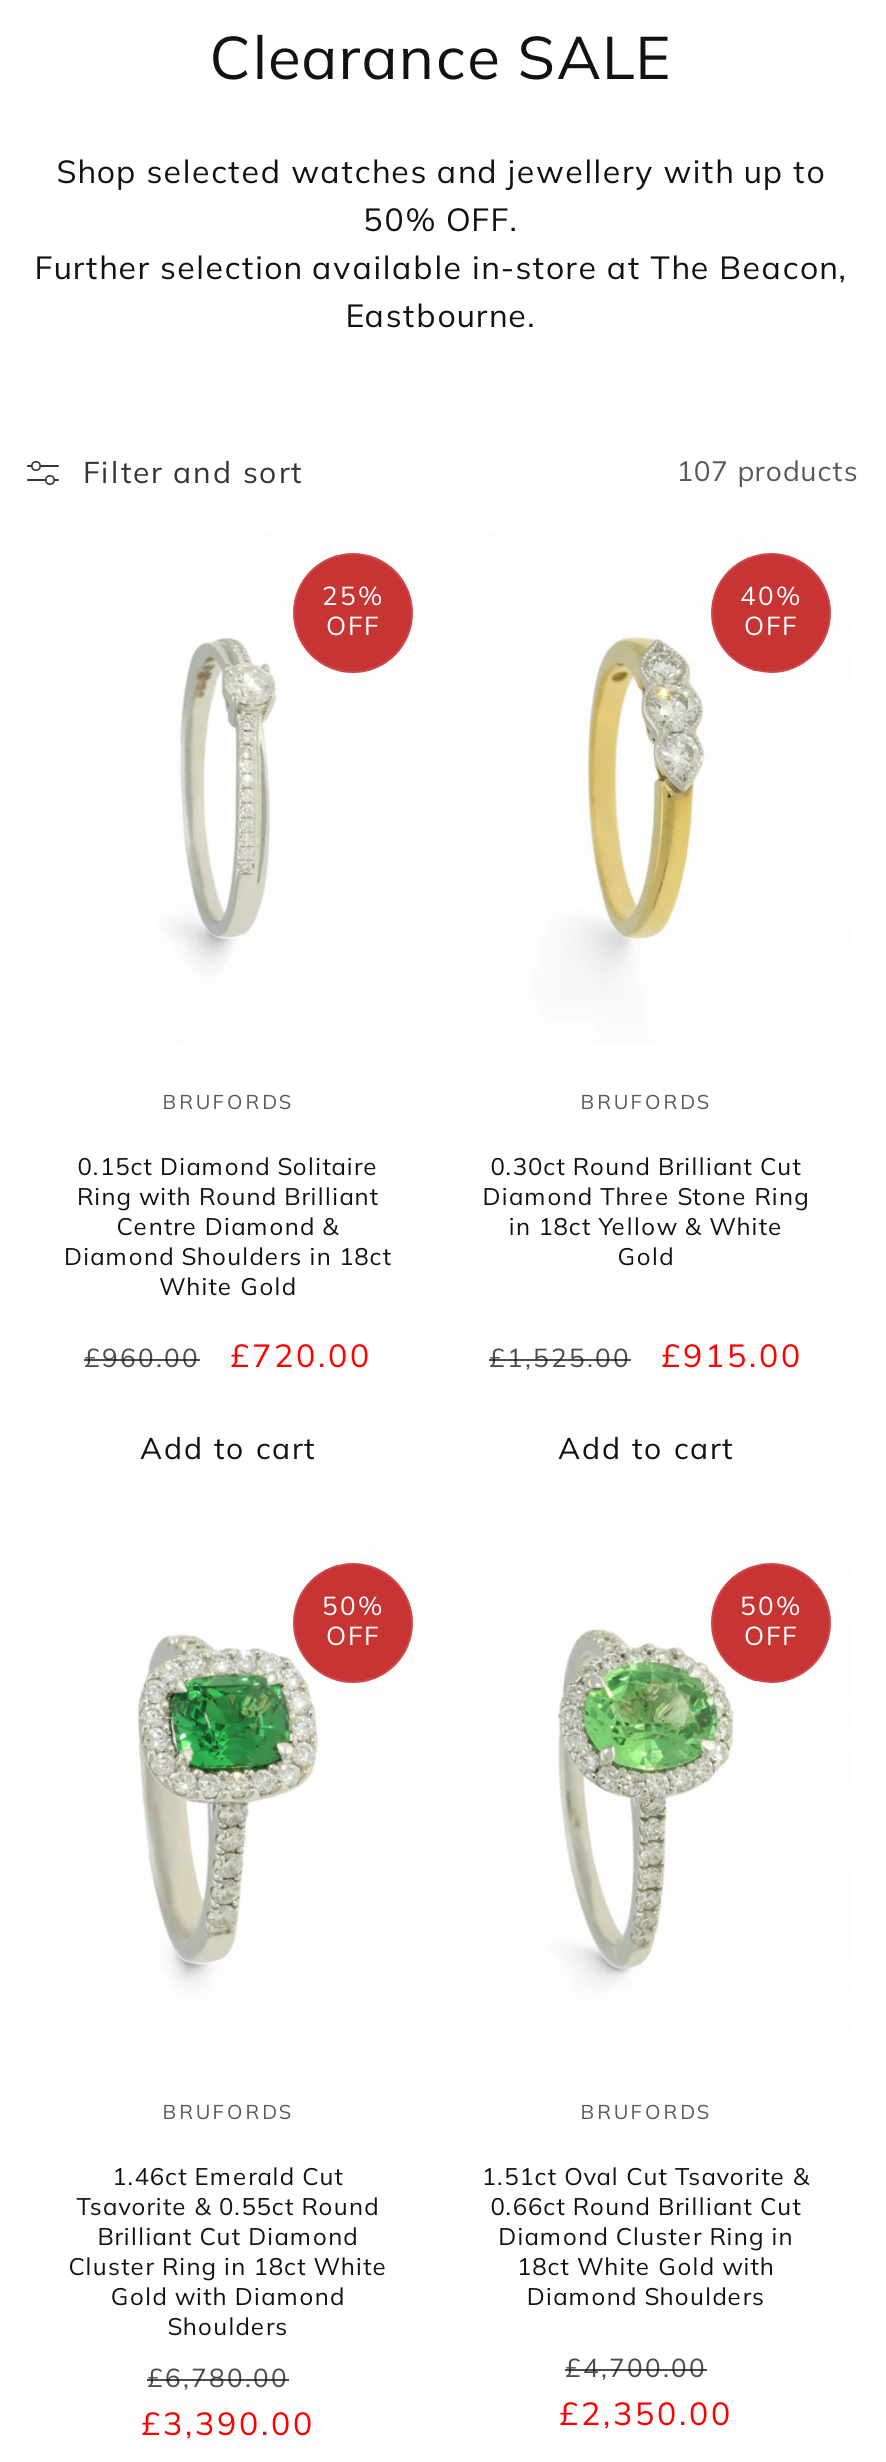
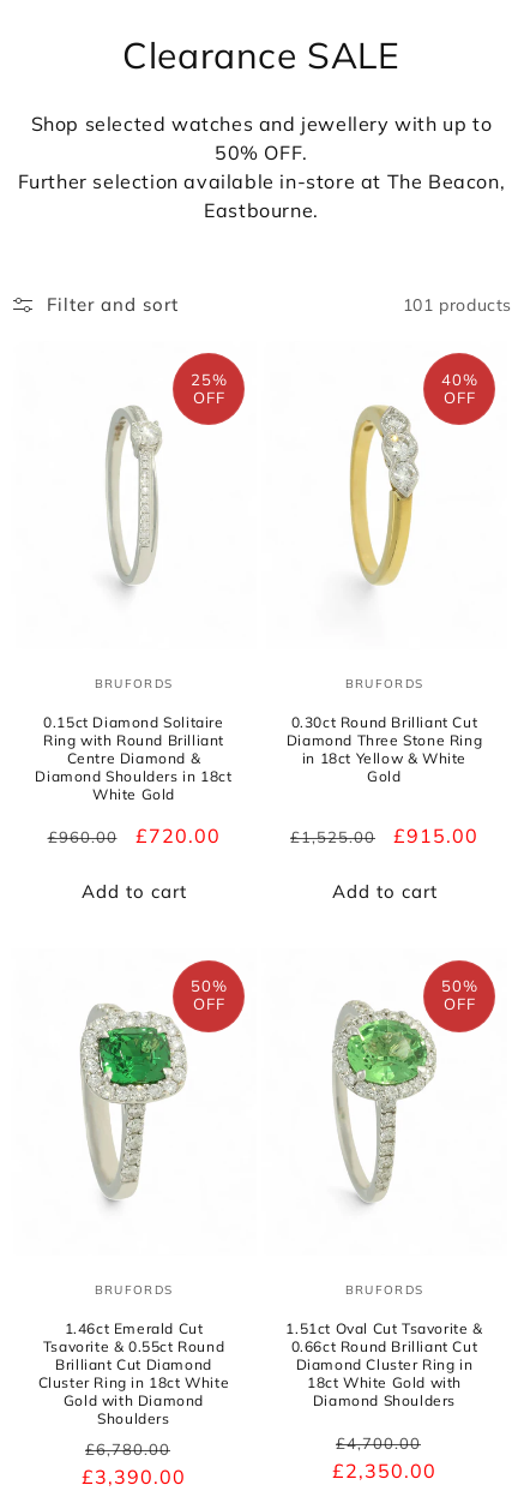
[677,454,859,490] 107 products -> [403,294,512,315] 101 products

